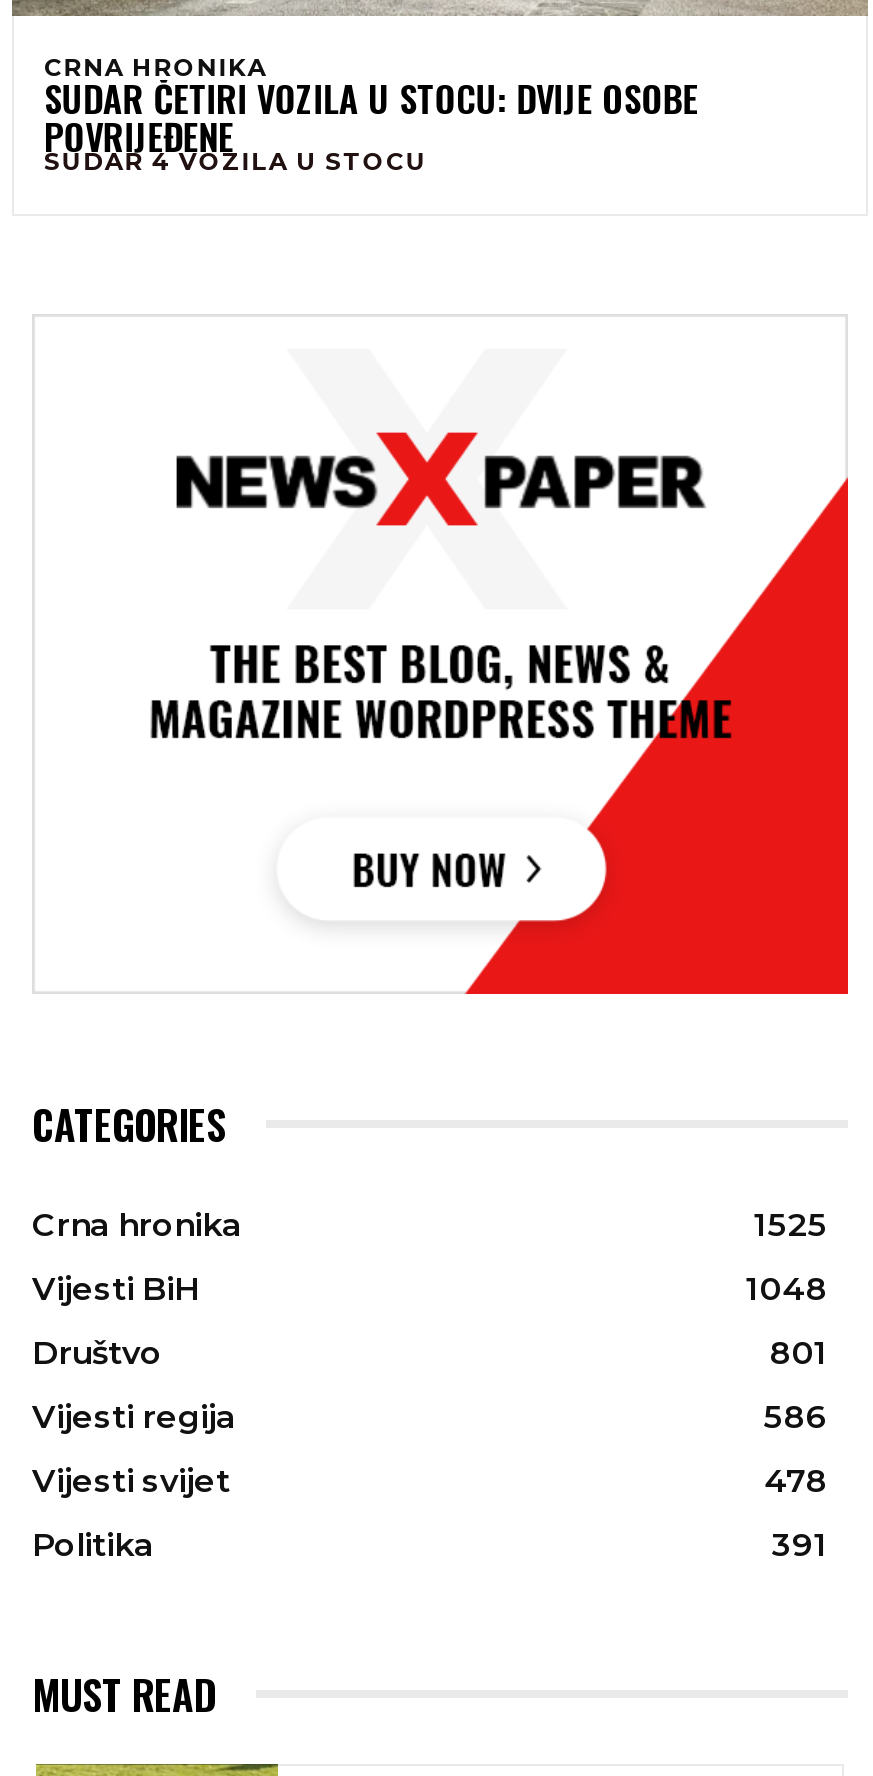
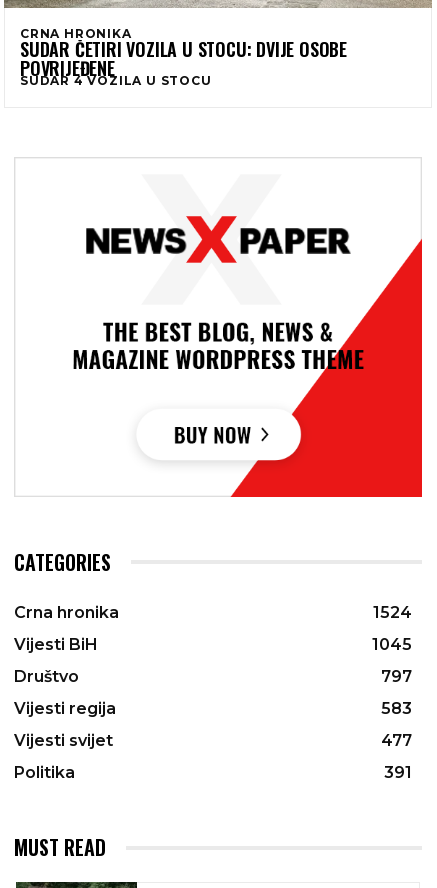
[754,1206,828,1244] 1525 -> [373,603,412,622] 1524
[746,1270,828,1308] 1048 -> [372,635,412,654] 1045
[770,1334,828,1372] 801 -> [381,667,412,686] 797
[764,1398,828,1436] 586 -> [381,699,412,718] 583
[764,1462,828,1500] 478 -> [381,731,412,750] 477

